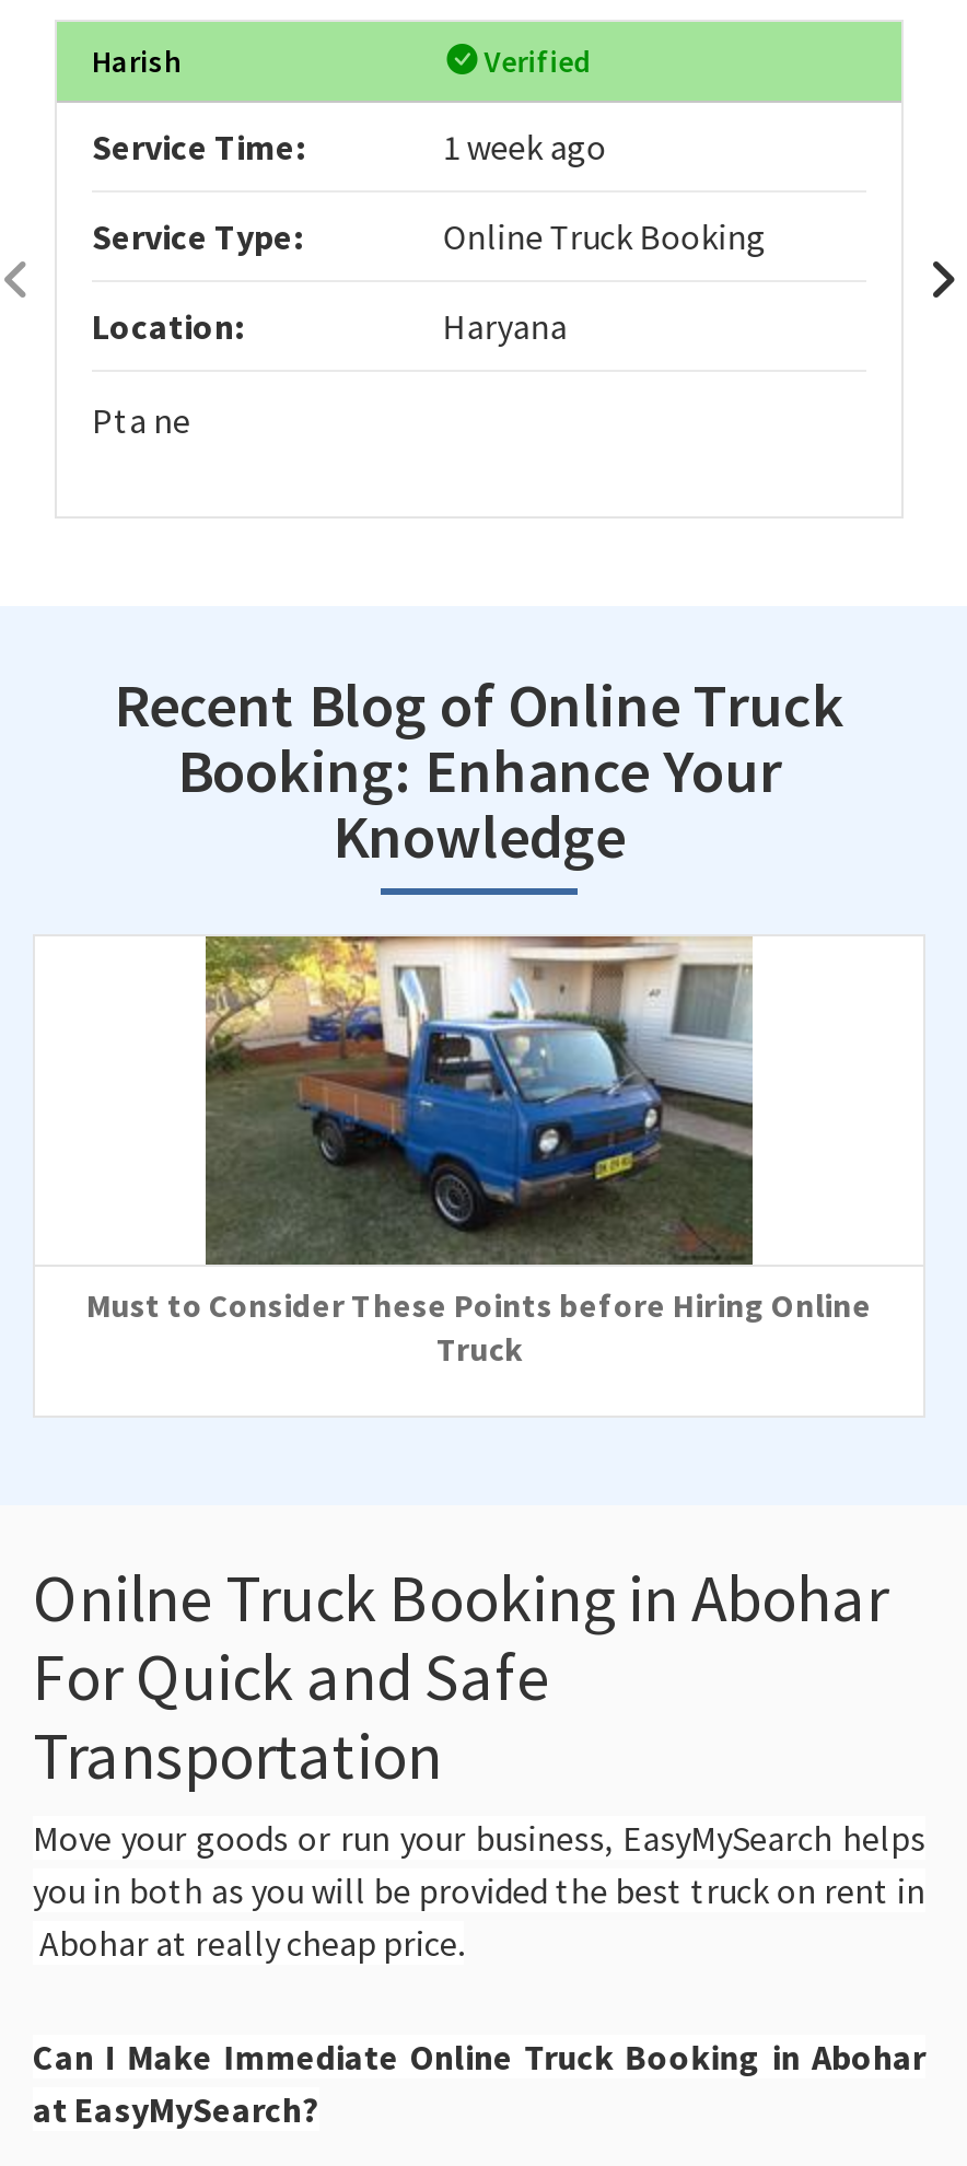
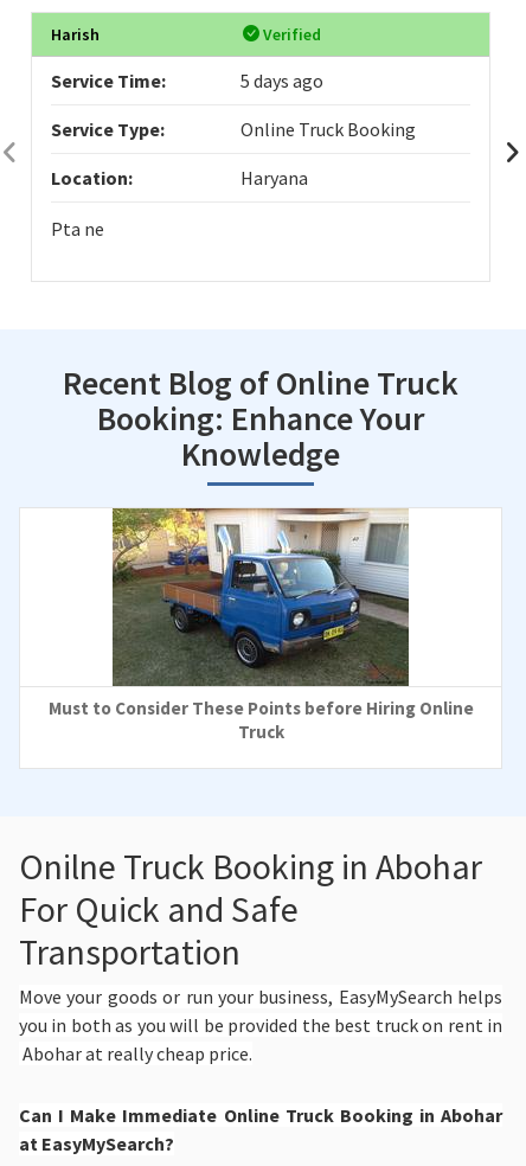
[442,124,606,168] 1 week ago -> [241,68,324,92] 5 days ago

